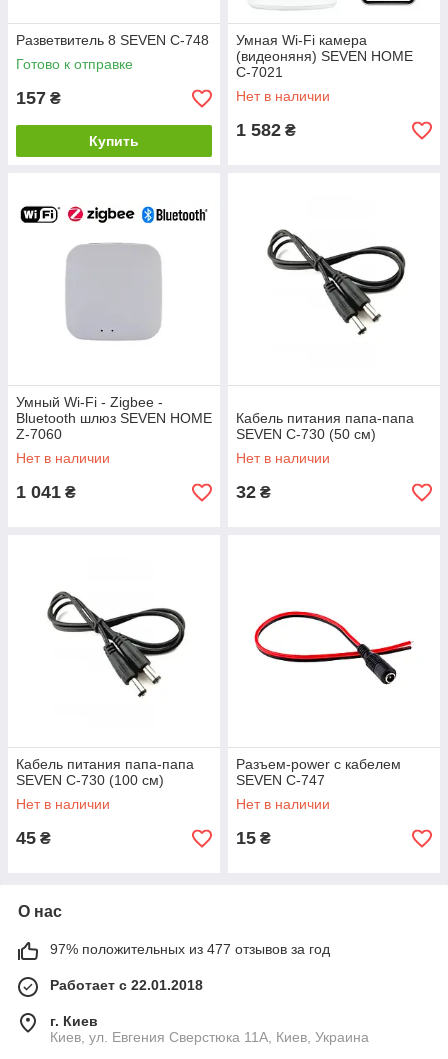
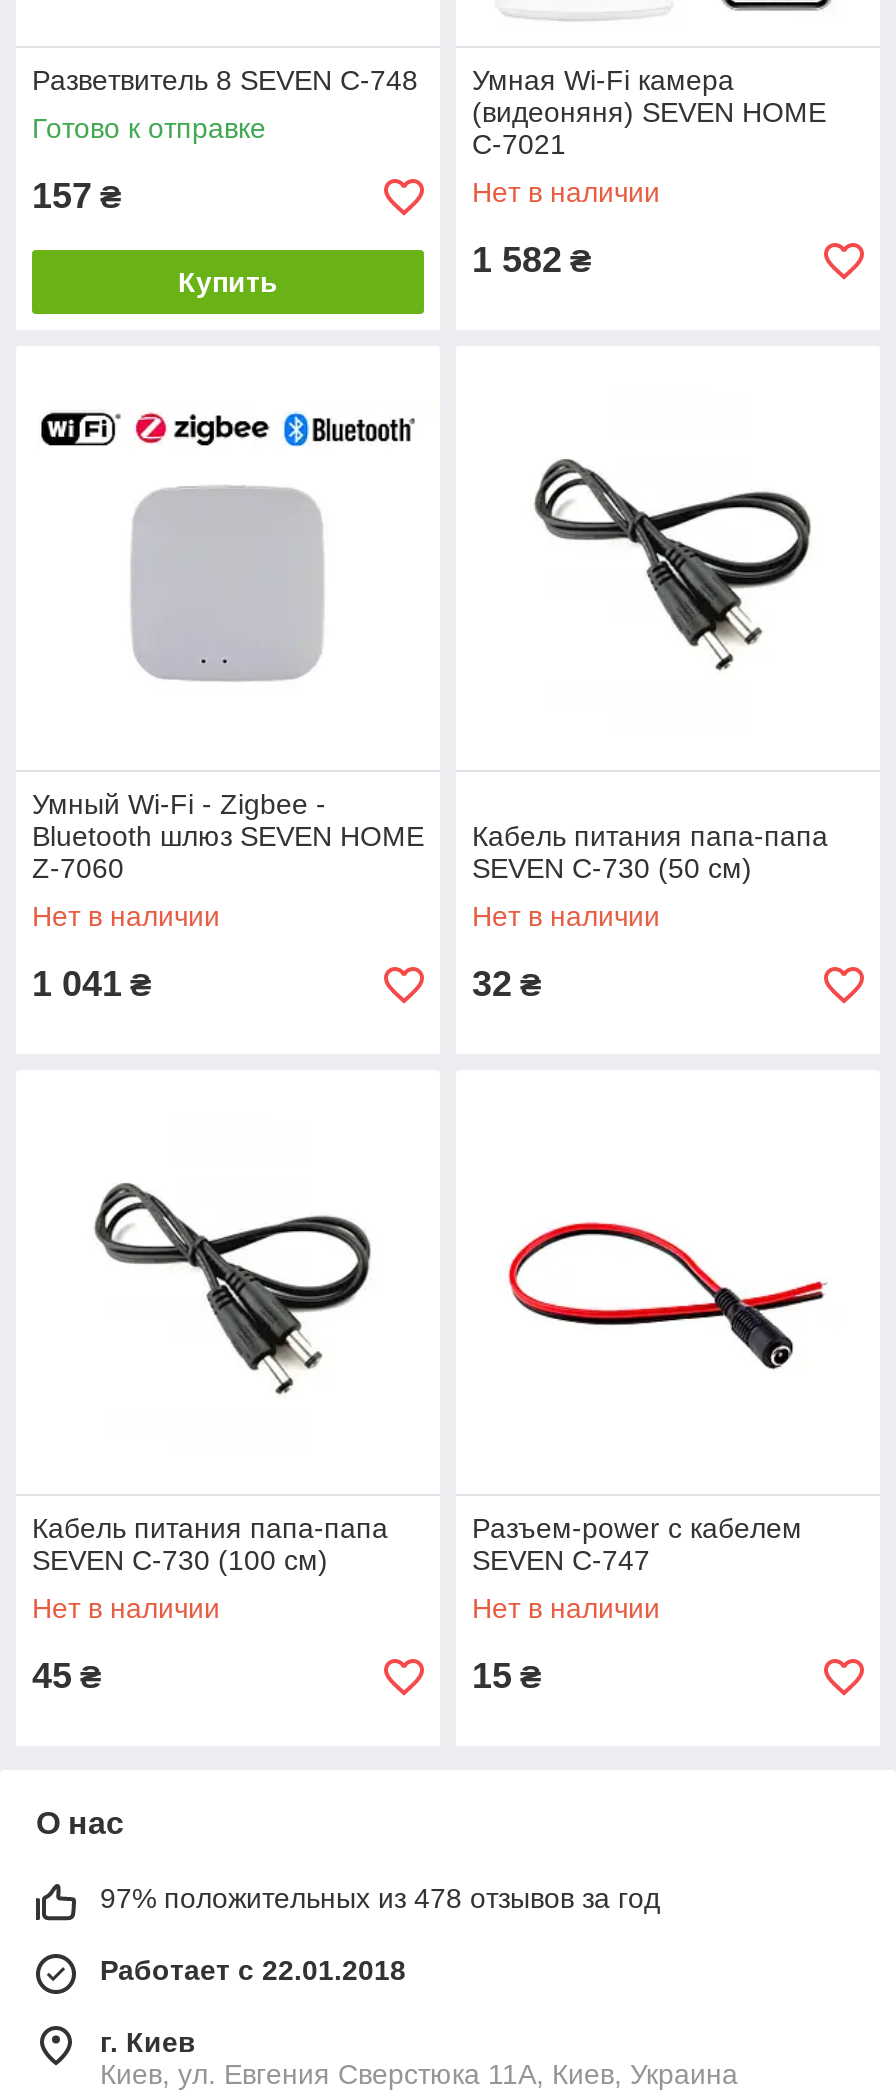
[50,941,330,957] 97% положительных из 477 отзывов за год -> [100,1882,660,1914] 97% положительных из 478 отзывов за год

